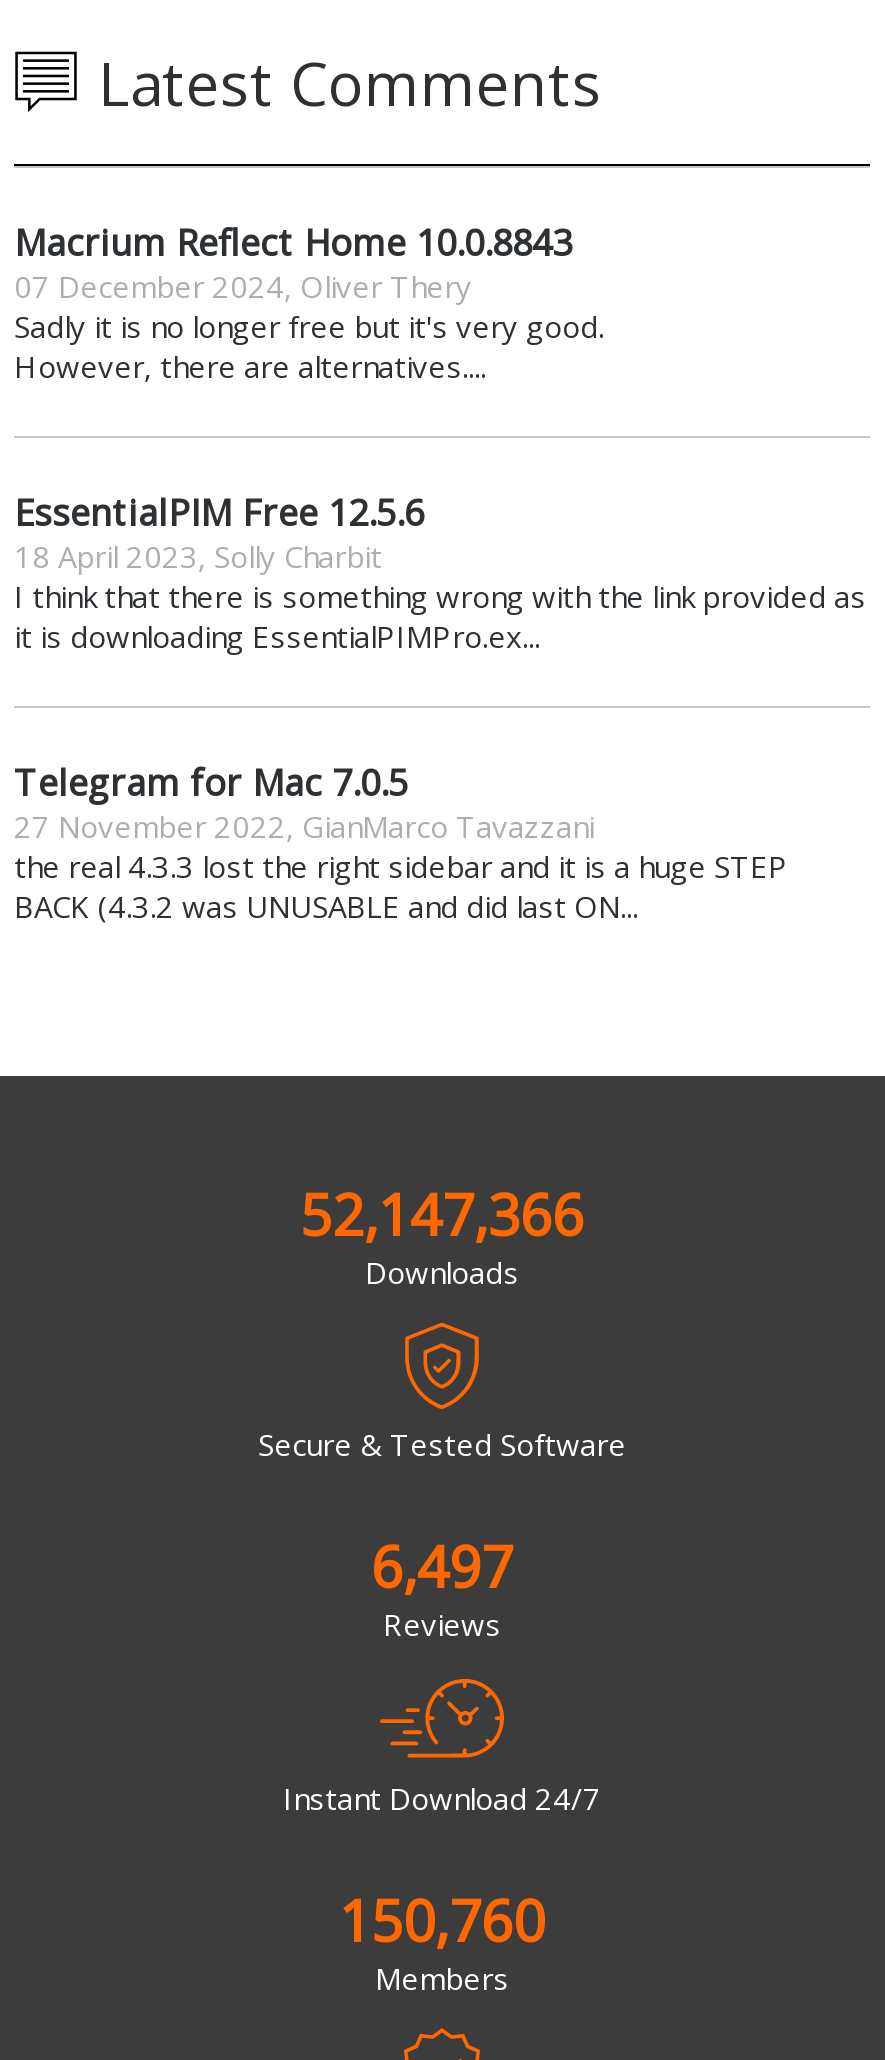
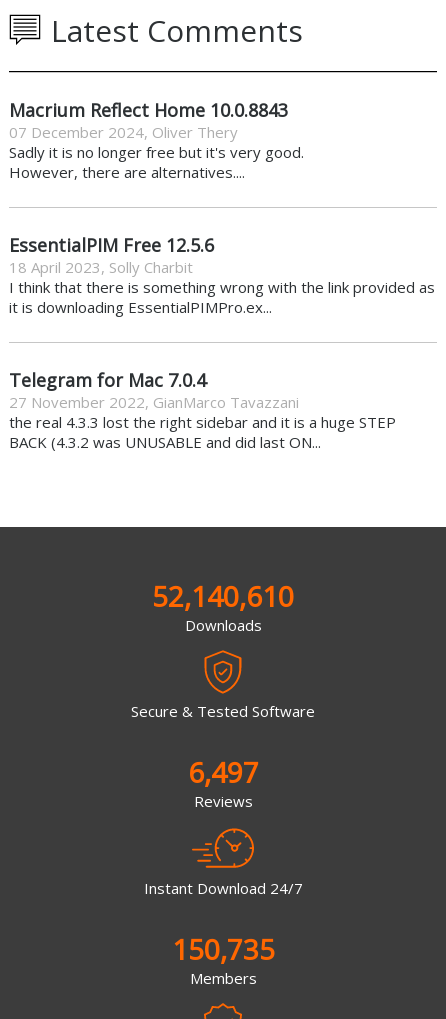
[14,757,408,805] Telegram for Mac 7.0.5 -> [9,367,206,391] Telegram for Mac 7.0.4
[300,1175,584,1251] 52,147,366 -> [152,576,294,614] 52,140,610
[339,1881,545,1957] 150,760 -> [171,929,274,967] 150,735

